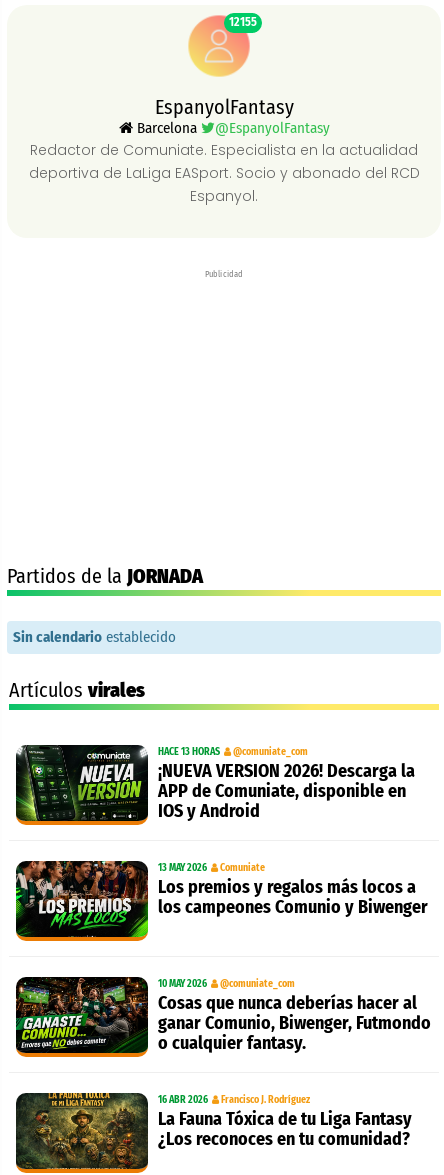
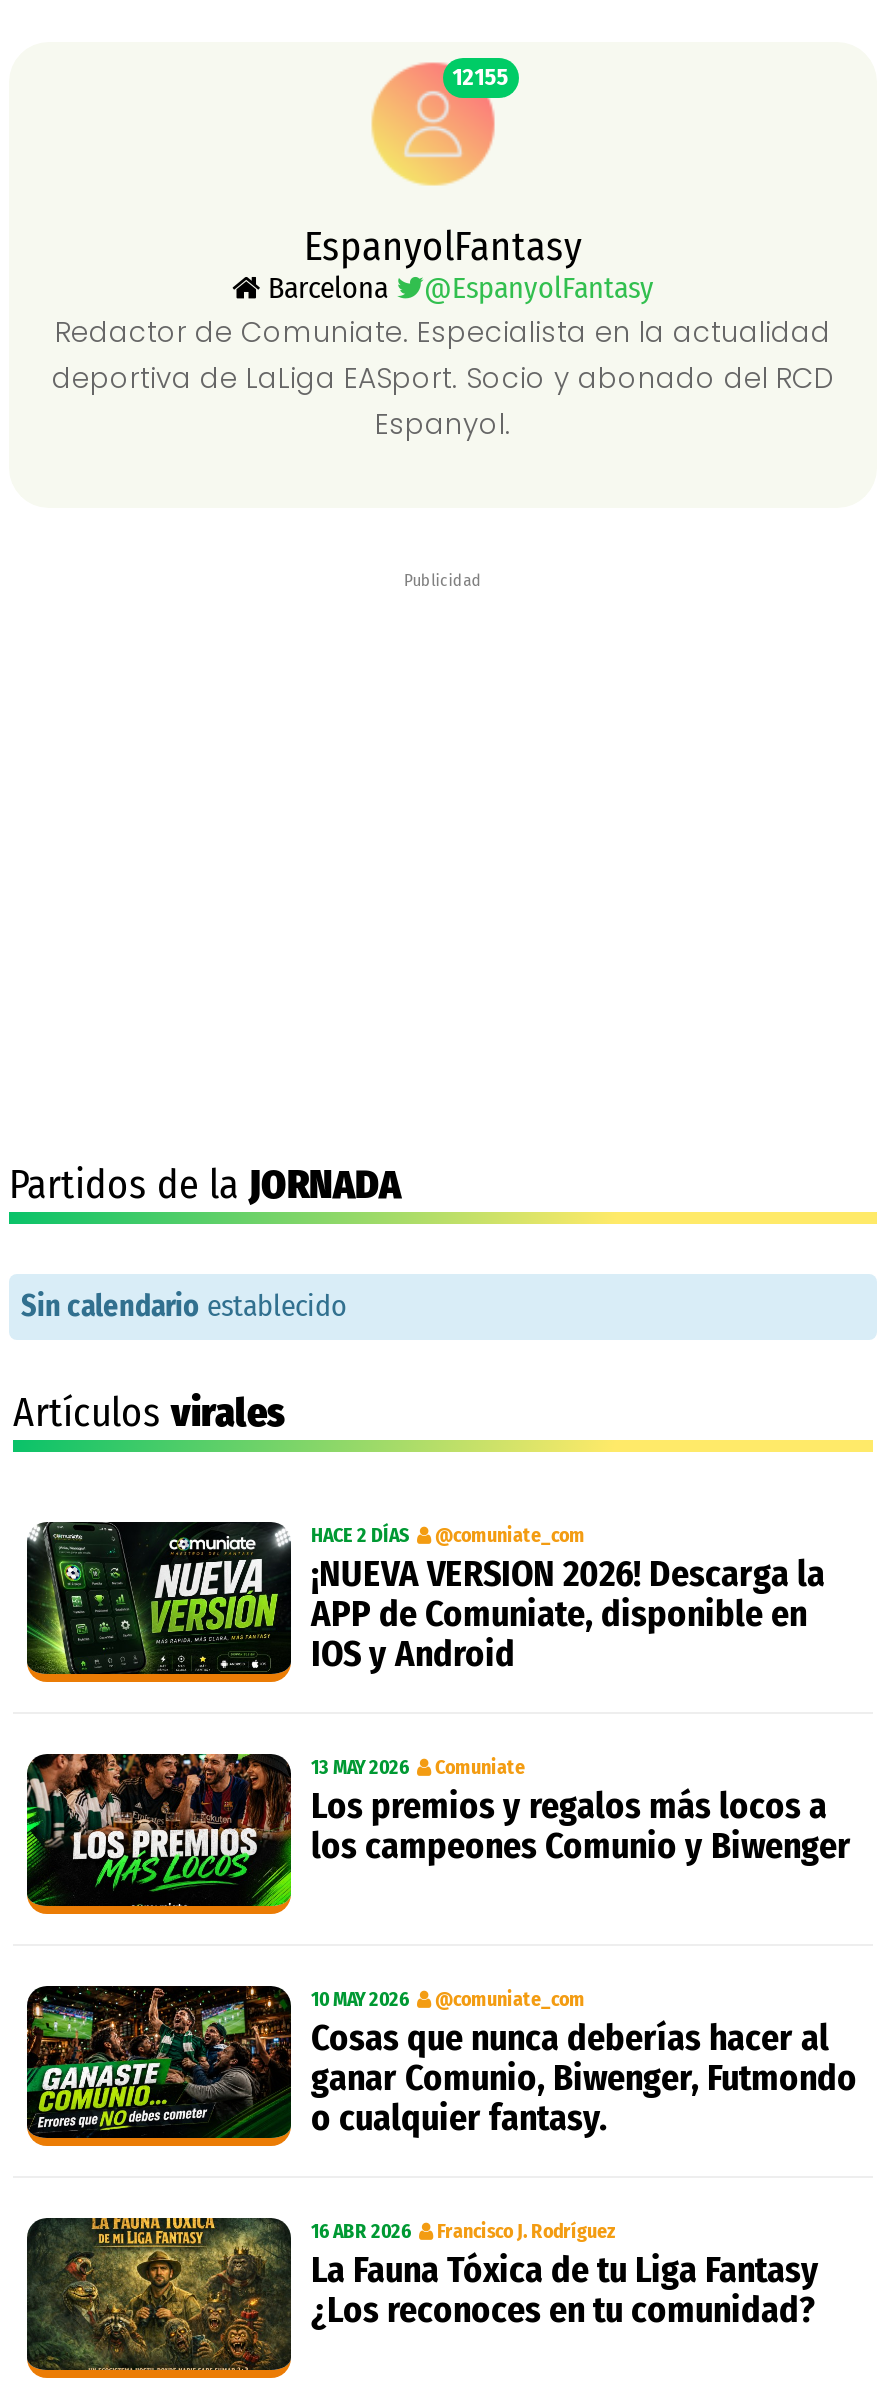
[158,746,308,758] HACE 13 HORAS @comuniate_com -> [311,1524,585,1548] HACE 2 DÍAS @comuniate_com

